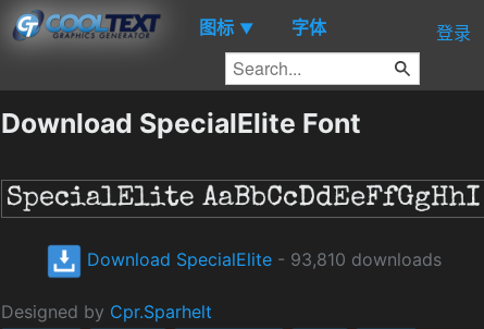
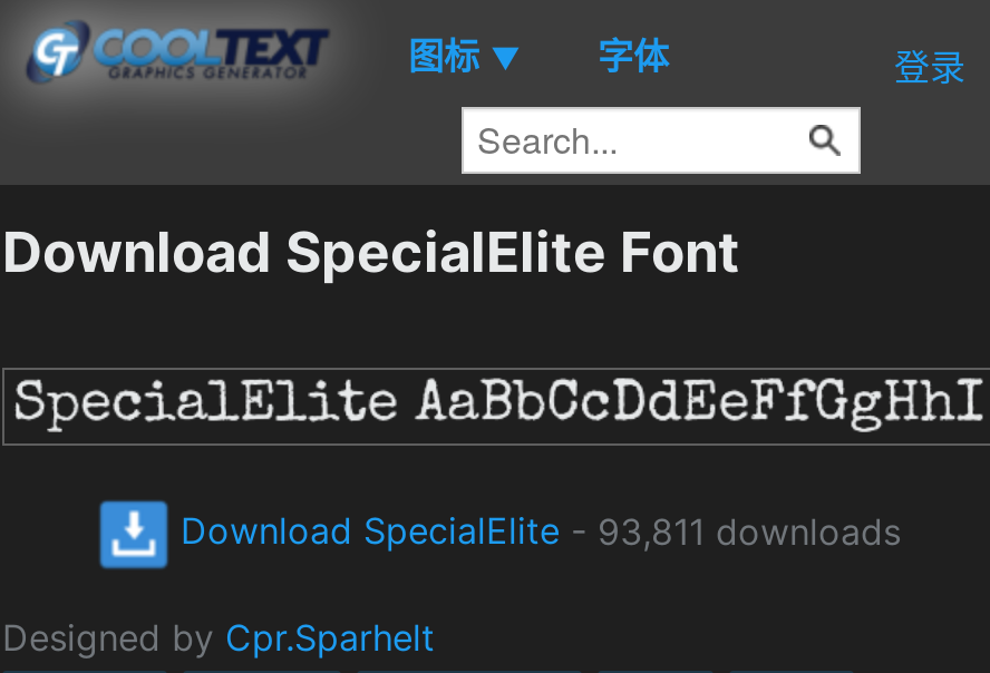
[81,248,441,270] Download SpecialElite - 93,810 downloads -> [169,508,901,553] Download SpecialElite - 93,811 downloads

